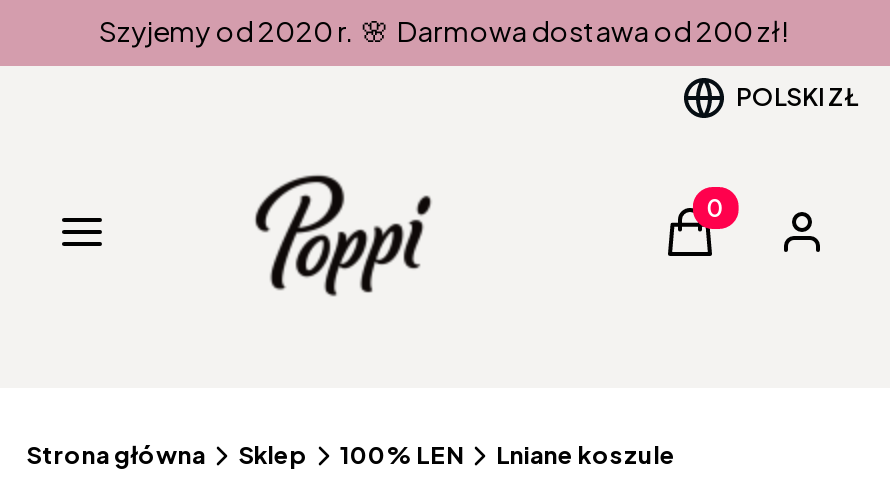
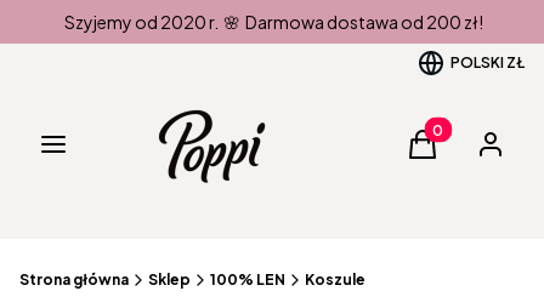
[496,440,676,470] Lniane koszule -> [305,270,365,289] Koszule

